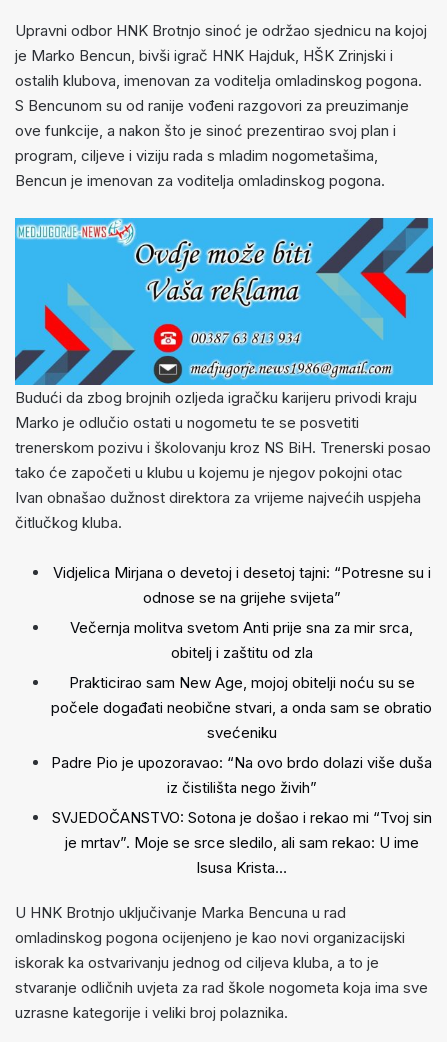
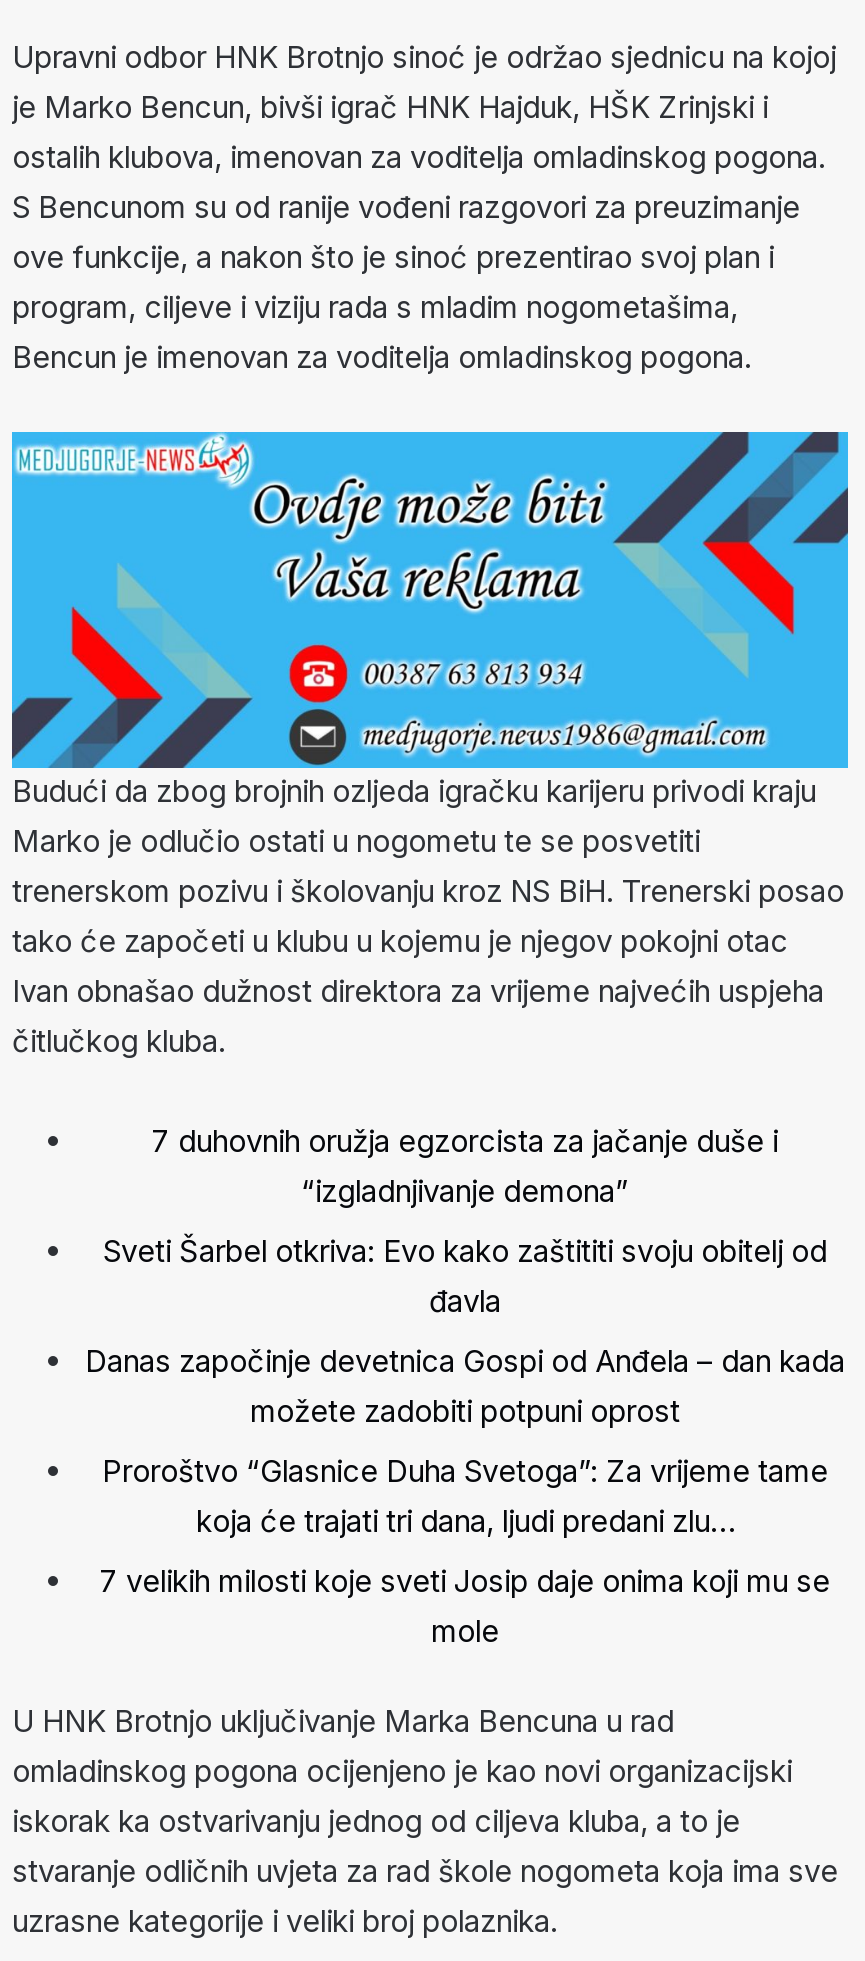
[52,563,430,607] Vidjelica Mirjana o devetoj i desetoj tajni: “Potresne su i | odnose se na grijehe svijeta” -> [152,1123,778,1211] 7 duhovnih oružja egzorcista za jačanje duše i | “izgladnjivanje demona”
[70,618,413,662] Večernja molitva svetom Anti prije sna za mir srca, | obitelj i zaštitu od zla -> [103,1233,827,1321] Sveti Šarbel otkriva: Evo kako zaštititi svoju obitelj od | đavla
[51,673,432,742] Prakticirao sam New Age, mojoj obitelji noću su se | počele događati neobične stvari, a onda sam se obratio | svećeniku -> [85,1343,845,1431] Danas započinje devetnica Gospi od Anđela – dan kada | možete zadobiti potpuni oprost
[51,753,432,797] Padre Pio je upozoravao: “Na ovo brdo dolazi više duša | iz čistilišta nego živih” -> [102,1453,828,1541] Proroštvo “Glasnice Duha Svetoga”: Za vrijeme tame | koja će trajati tri dana, ljudi predani zlu…
[51,808,431,877] SVJEDOČANSTVO: Sotona je došao i rekao mi “Tvoj sin | je mrtav”. Moje se srce sledilo, ali sam rekao: U ime | Isusa Krista… -> [100,1563,830,1651] 7 velikih milosti koje sveti Josip daje onima koji mu se | mole

